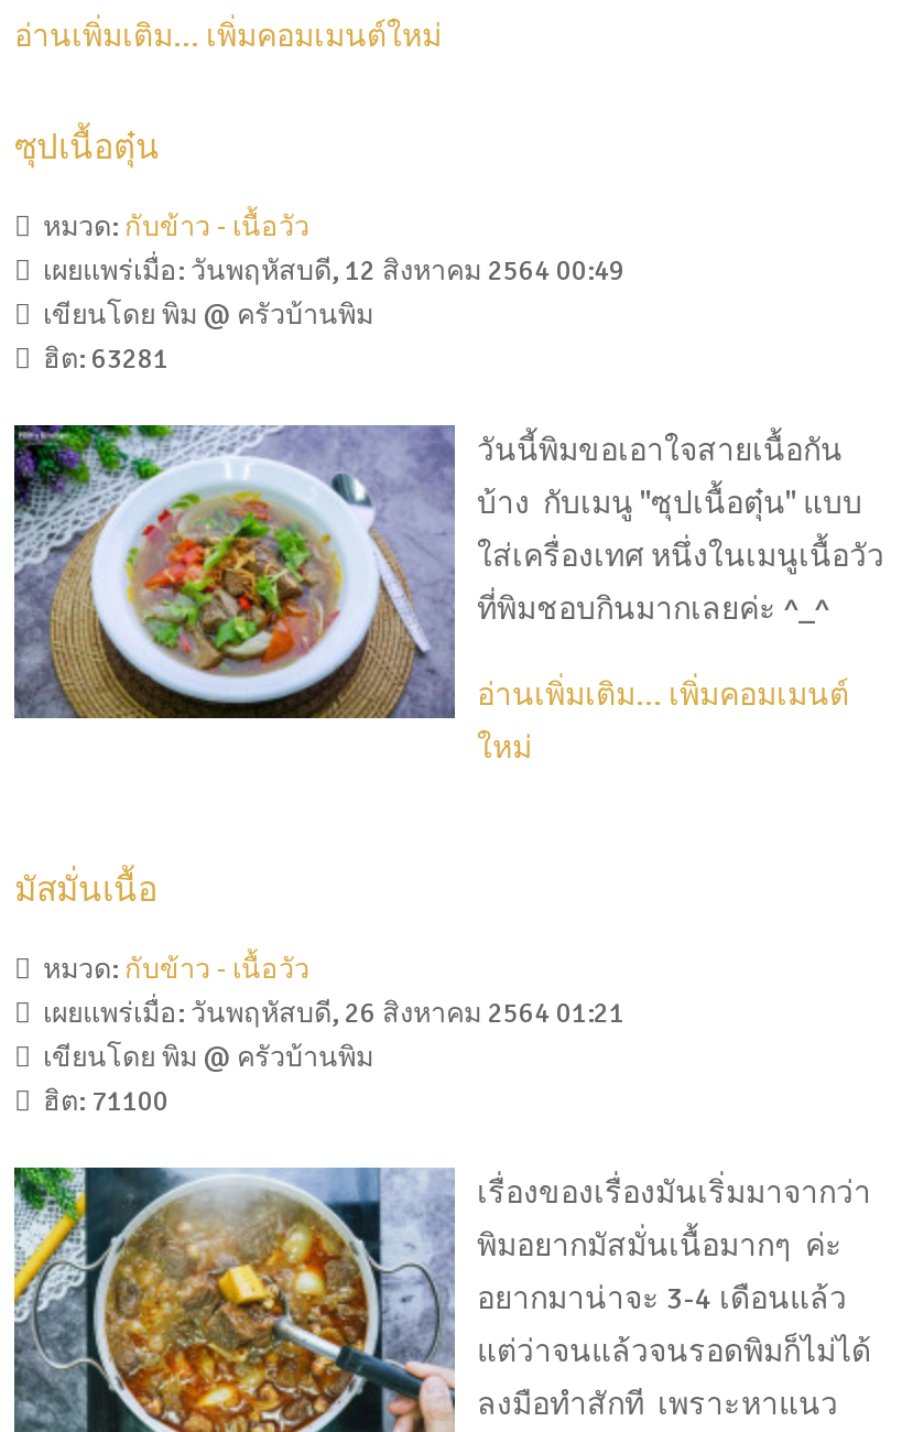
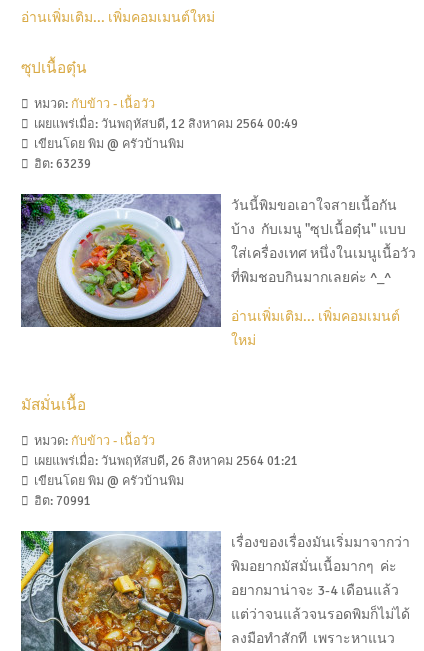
[36,341,169,377] ฮิต: 63281 -> [31,156,91,172] ฮิต: 63239
[36,1083,169,1118] ฮิต: 71100 -> [31,492,91,508] ฮิต: 70991

